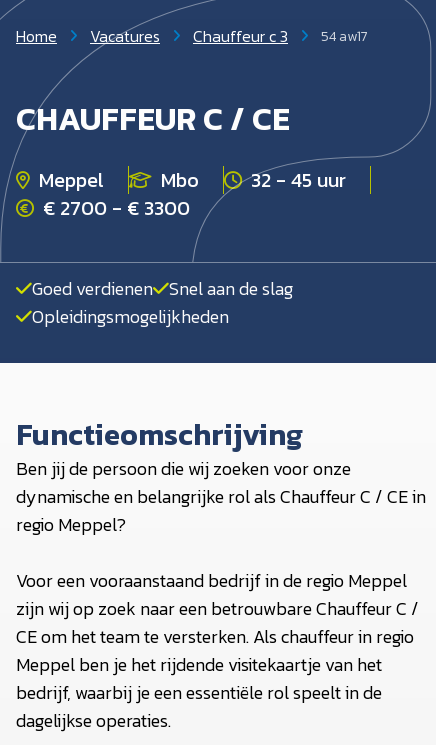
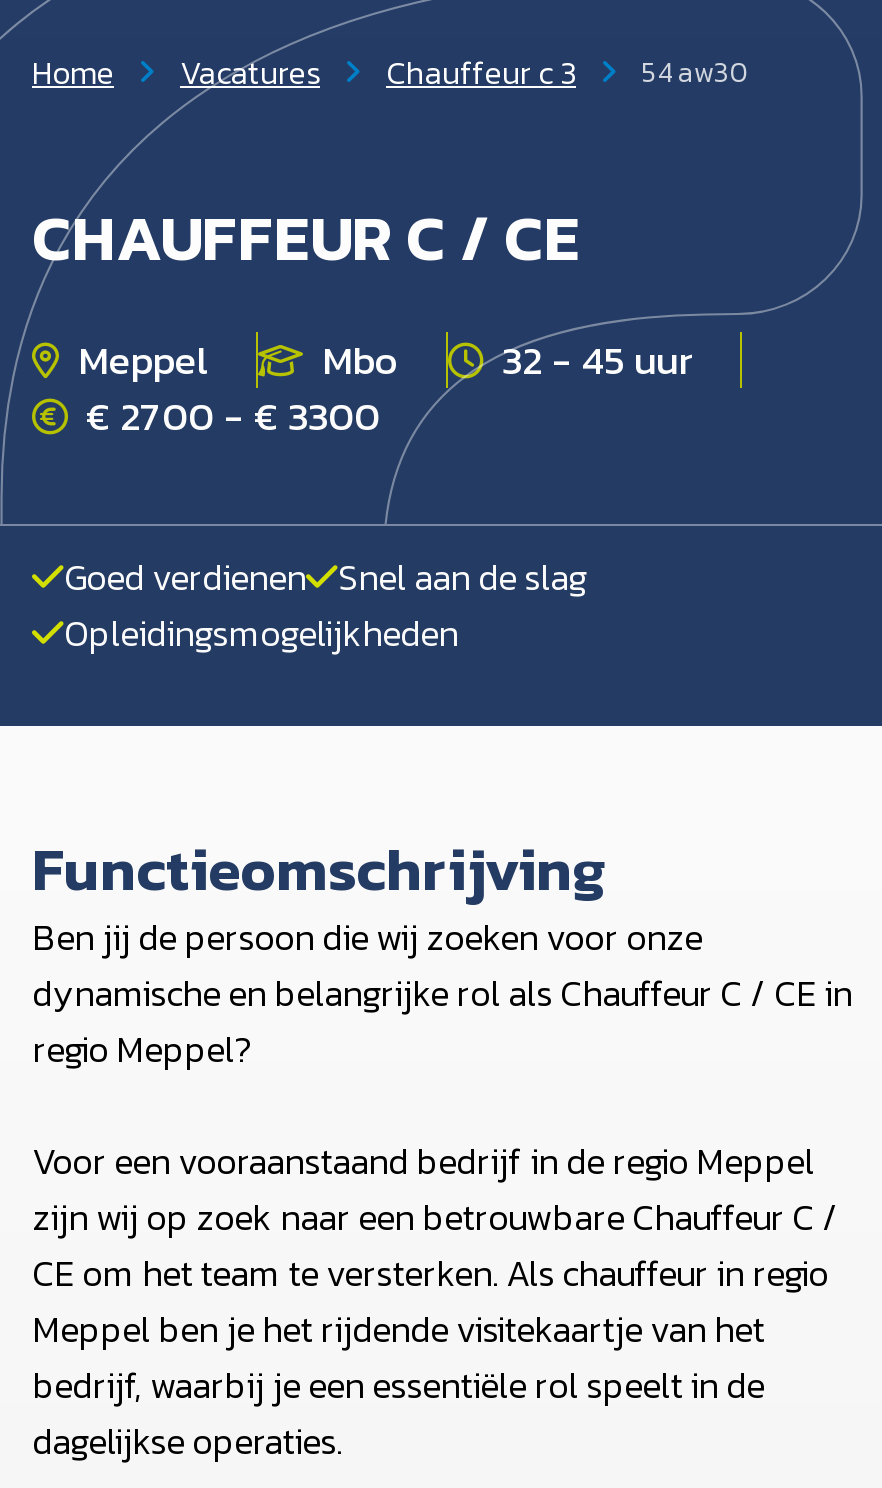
[16,24,368,48] Home Vacatures Chauffeur c 3 54 aw17 -> [32,48,750,96] Home Vacatures Chauffeur c 3 54 aw30

